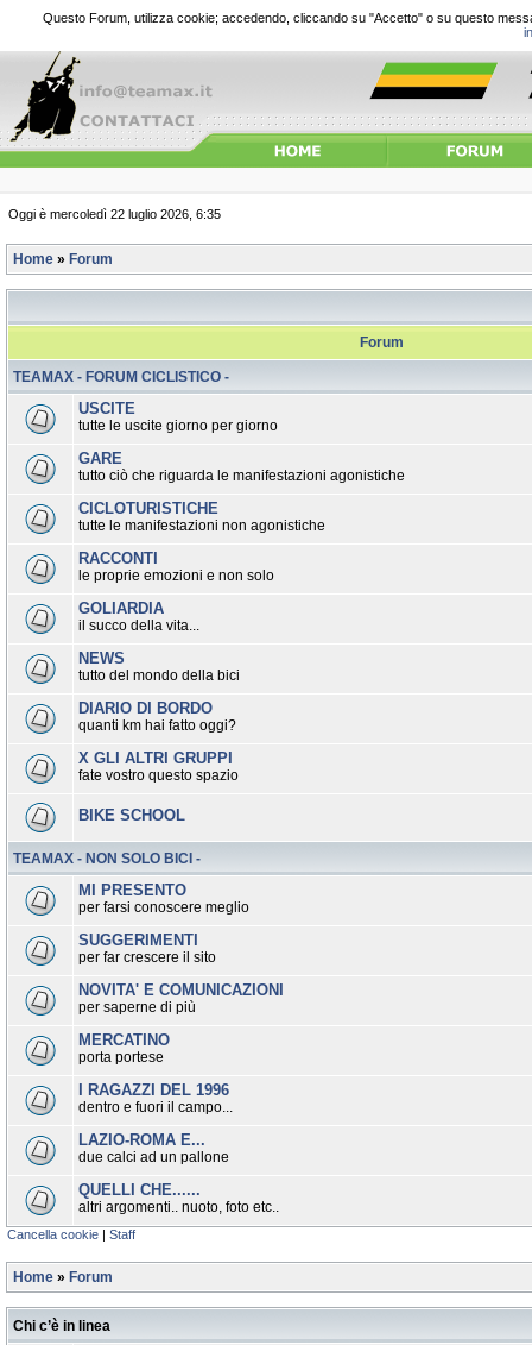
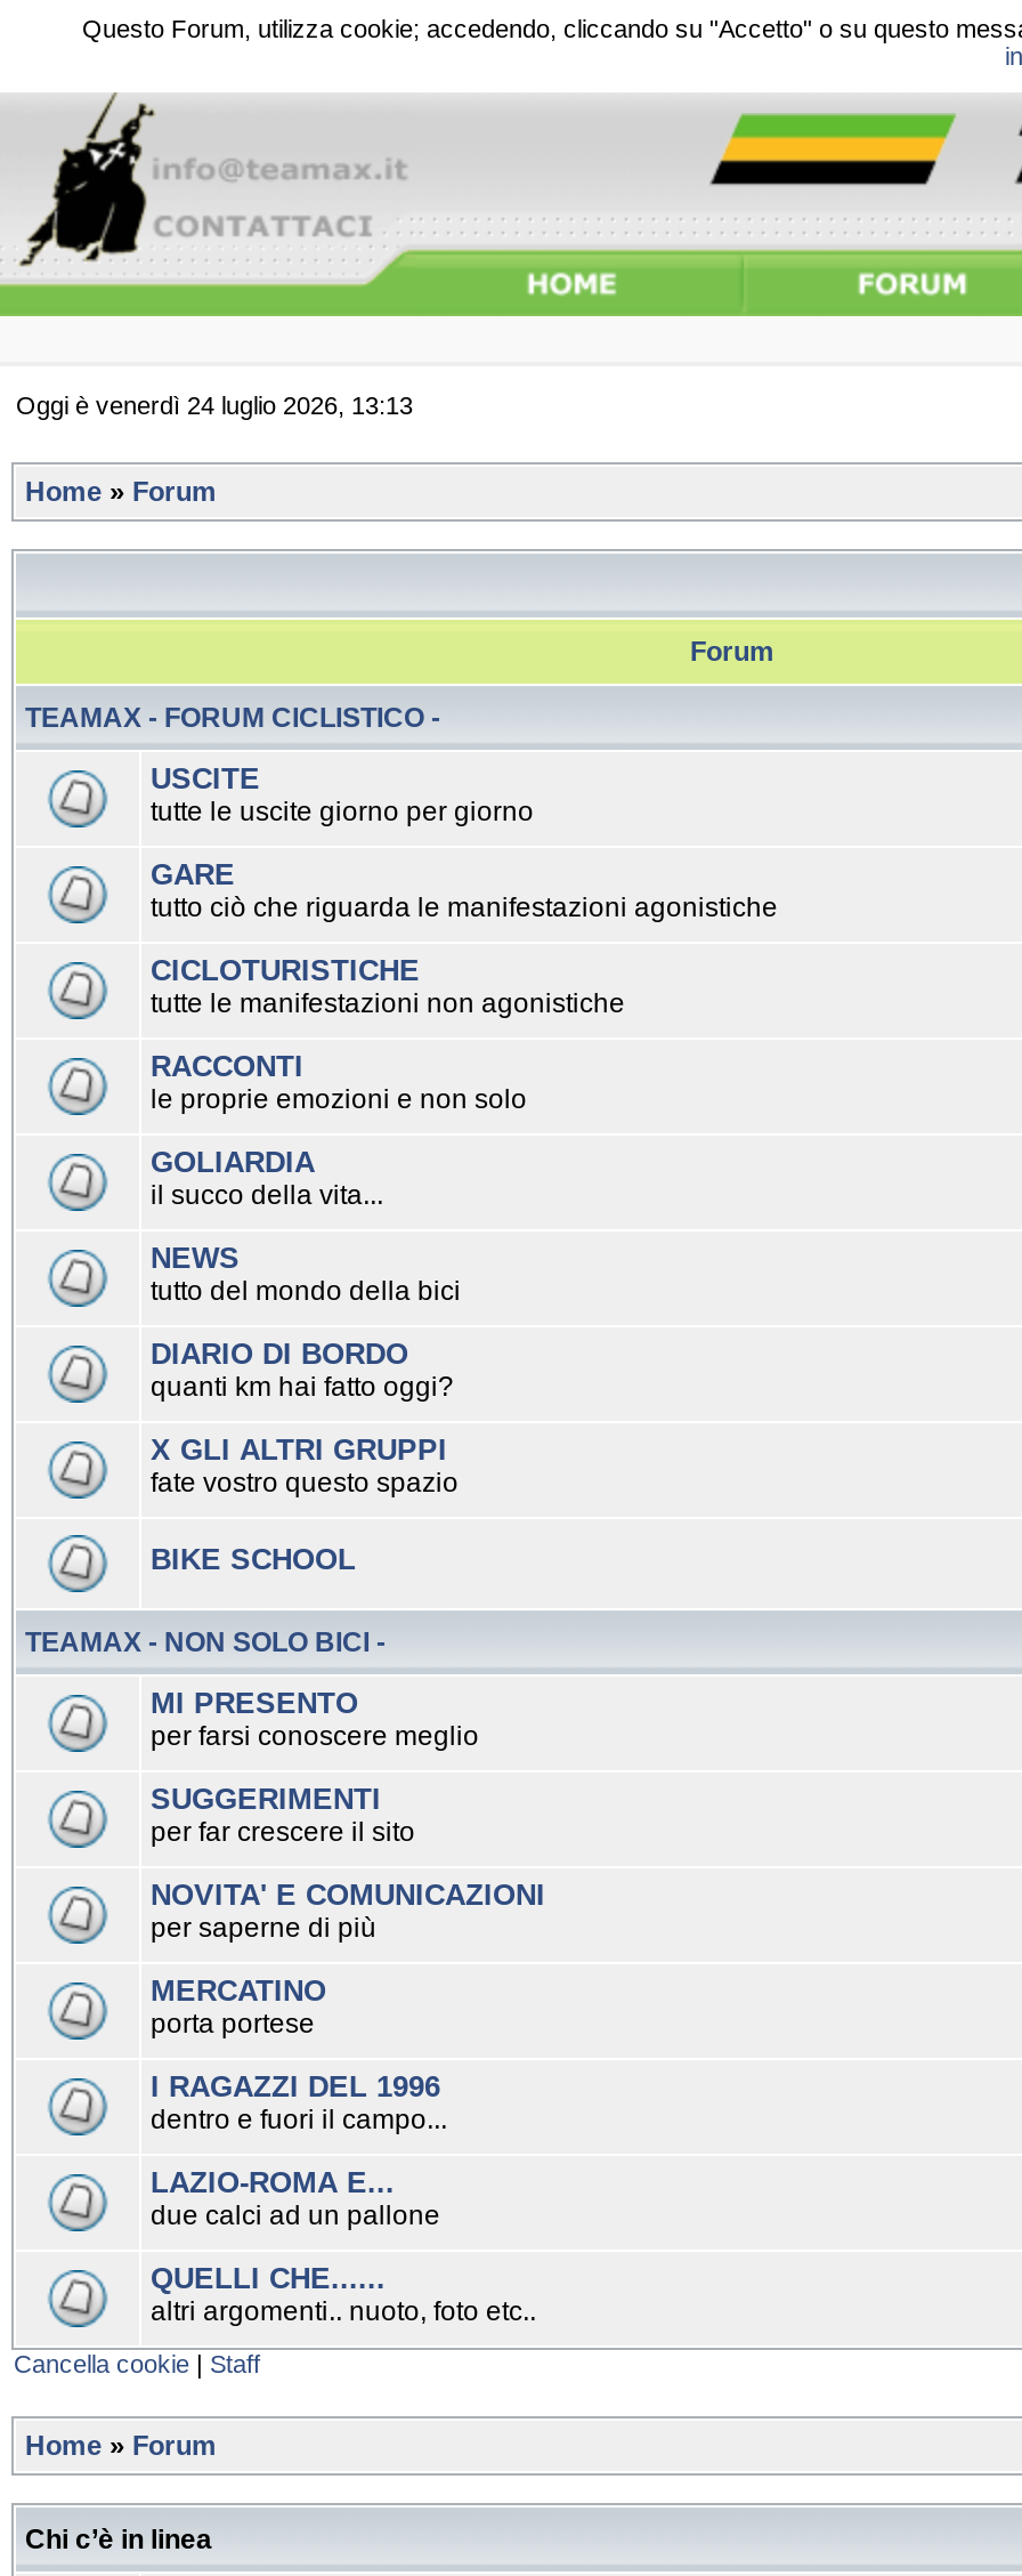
[8,207,221,221] Oggi è mercoledì 22 luglio 2026, 6:35 -> [16,391,413,419] Oggi è venerdì 24 luglio 2026, 13:13

